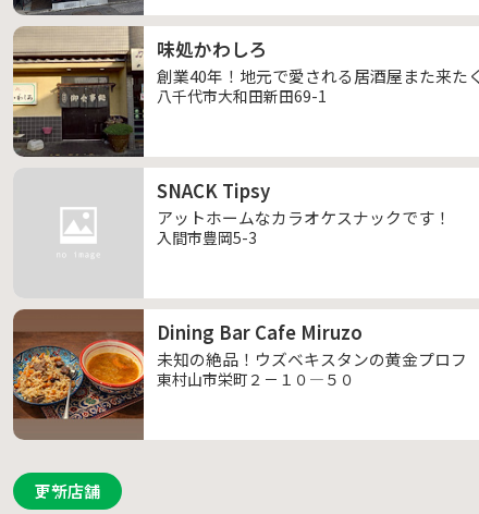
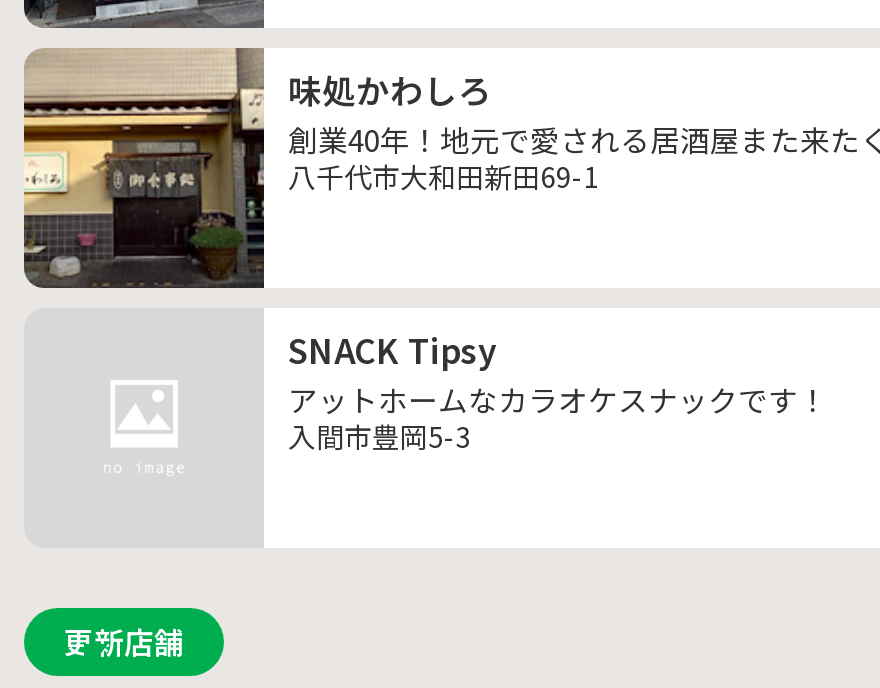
[12,308,467,441] [image] | Dining Bar Cafe Miruzo | 未知の絶品！ウズベキスタンの黄金プロフ | 東村山市栄町２－１０―５０ -> none

